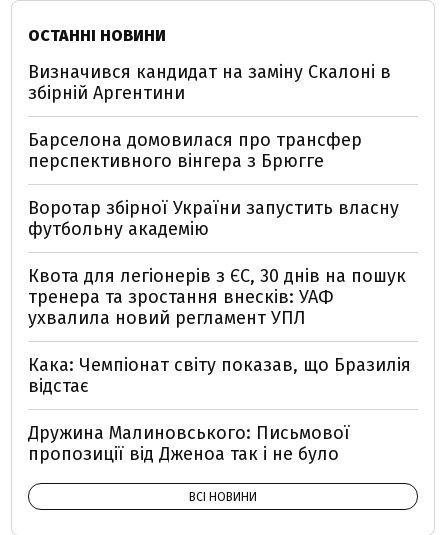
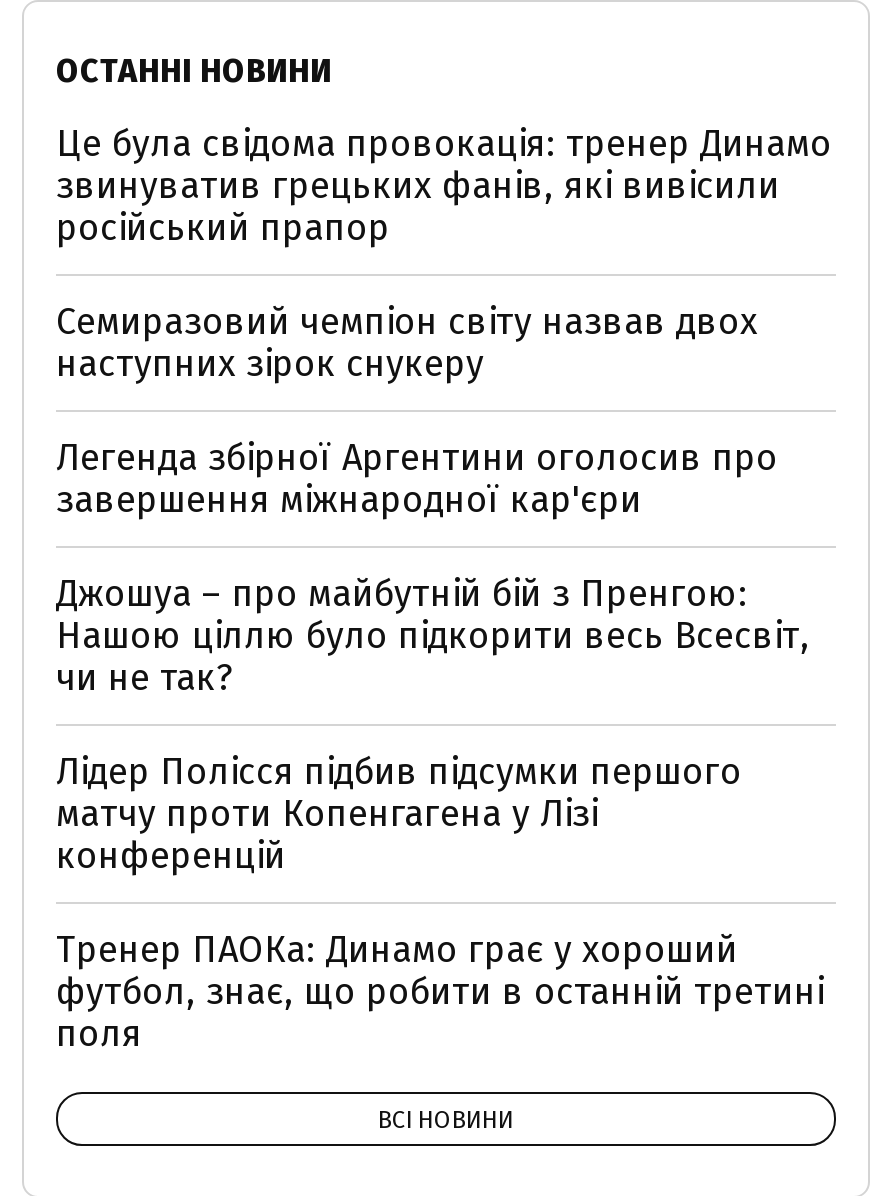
[28,61,391,104] Визначився кандидат на заміну Скалоні в | збірній Аргентини -> [56,122,832,250] Це була свідома провокація: тренер Динамо | звинуватив грецьких фанів, які вивісили | російський прапор
[28,129,362,172] Барселона домовилася про трансфер | перспективного вінгера з Брюгге -> [56,300,758,386] Семиразовий чемпіон світу назвав двох | наступних зірок снукеру
[28,197,399,240] Воротар збірної України запустить власну | футбольну академію -> [56,436,778,522] Легенда збірної Аргентини оголосив про | завершення міжнародної кар'єри
[28,265,406,329] Квота для легіонерів з ЄС, 30 днів на пошук | тренера та зростання внесків: УАФ | ухвалила новий регламент УПЛ -> [56,572,810,700] Джошуа – про майбутній бій з Пренгою: | Нашою ціллю було підкорити весь Всесвіт, | чи не так?
[28,354,411,397] Кака: Чемпіонат світу показав, що Бразилія | відстає -> [56,750,742,878] Лідер Полісся підбив підсумки першого | матчу проти Копенгагена у Лізі | конференцій
[28,422,350,465] Дружина Малиновського: Письмової | пропозиції від Дженоа так і не було -> [56,928,824,1056] Тренер ПАОКа: Динамо грає у хороший | футбол, знає, що робити в останній третині | поля

